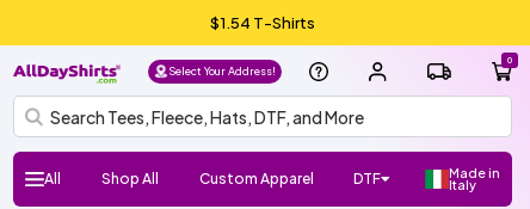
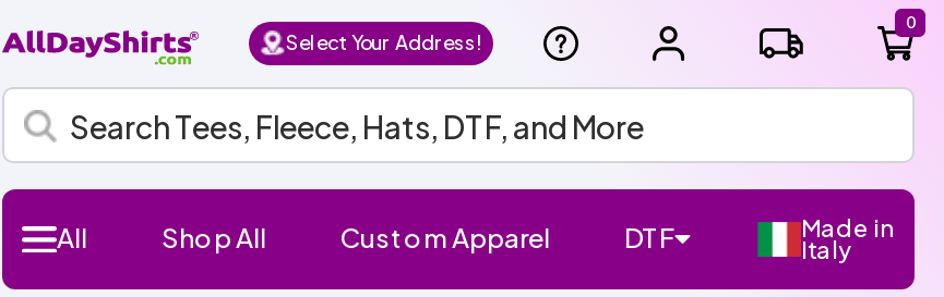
[210,13,315,32] $1.54 T-Shirts -> none

